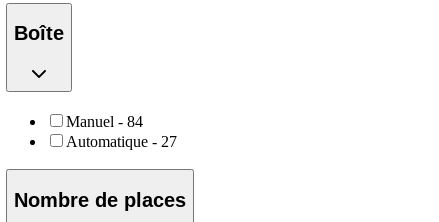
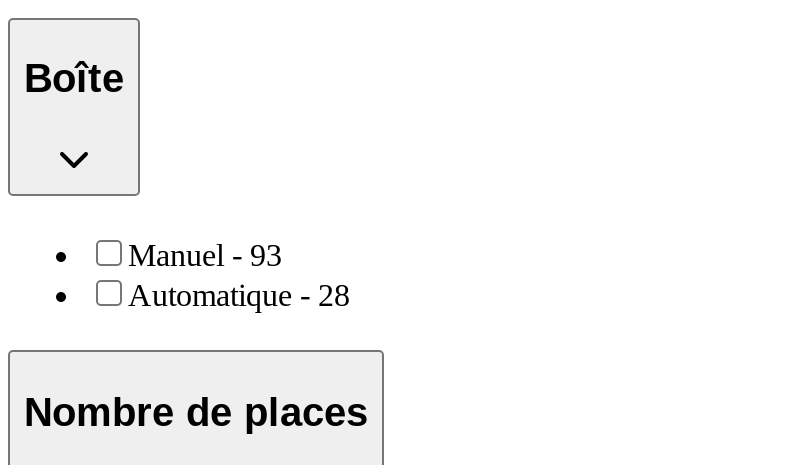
[66,113,143,130] Manuel - 84 -> [128,237,282,271] Manuel - 93
[66,133,177,150] Automatique - 27 -> [128,277,350,311] Automatique - 28

